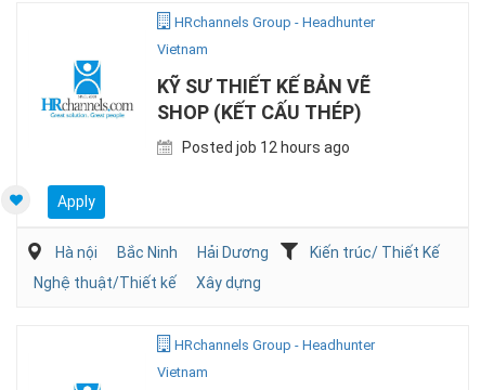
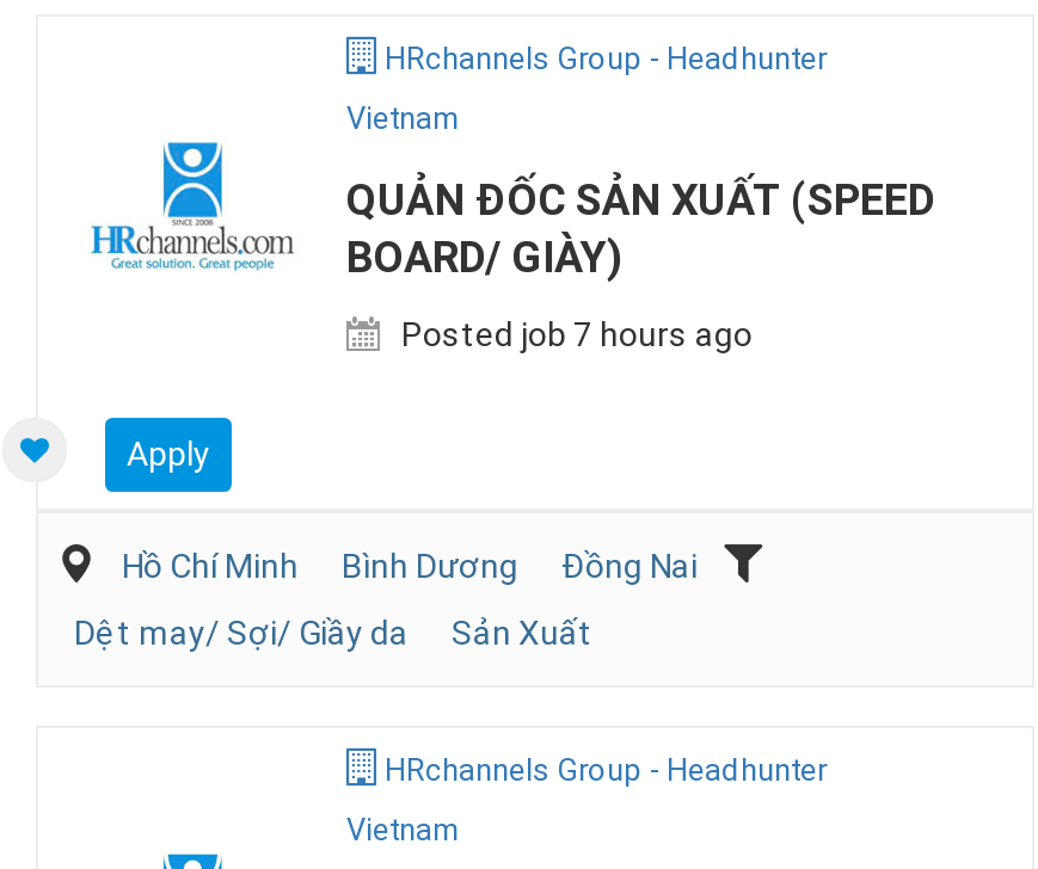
[157,75,370,123] KỸ SƯ THIẾT KẾ BẢN VẼ | SHOP (KẾT CẤU THÉP) -> [346,174,934,282] QUẢN ĐỐC SẢN XUẤT (SPEED | BOARD/ GIÀY)
[179,139,350,156] Posted job 12 hours ago -> [394,315,753,353] Posted job 7 hours ago
[55,244,440,261] Hà nội | Bắc Ninh | Hải Dương | Kiến trúc/ Thiết Kế -> [122,547,698,585] Hồ Chí Minh | Bình Dương | Đồng Nai
[34,274,261,291] Nghệ thuật/Thiết kế | Xây dựng -> [74,614,592,652] Dệt may/ Sợi/ Giầy da | Sản Xuất

